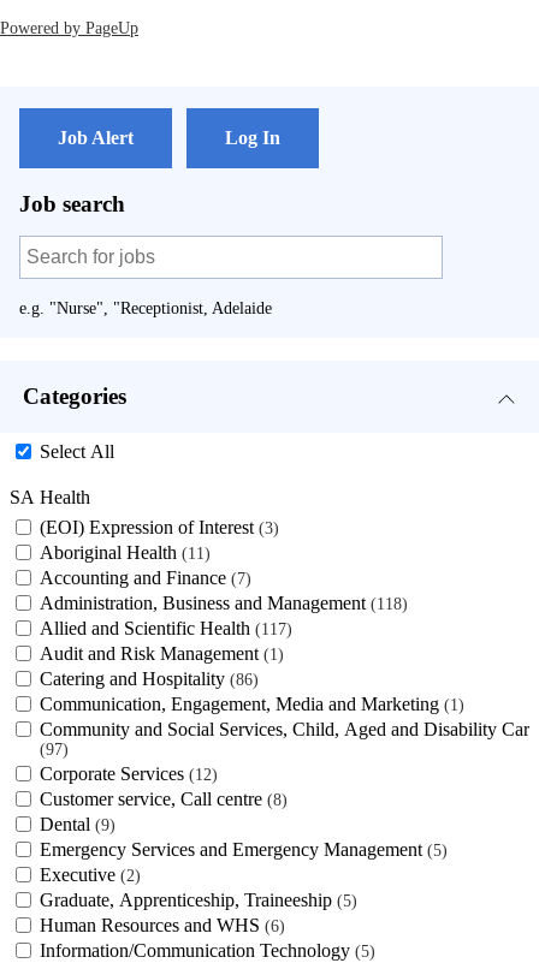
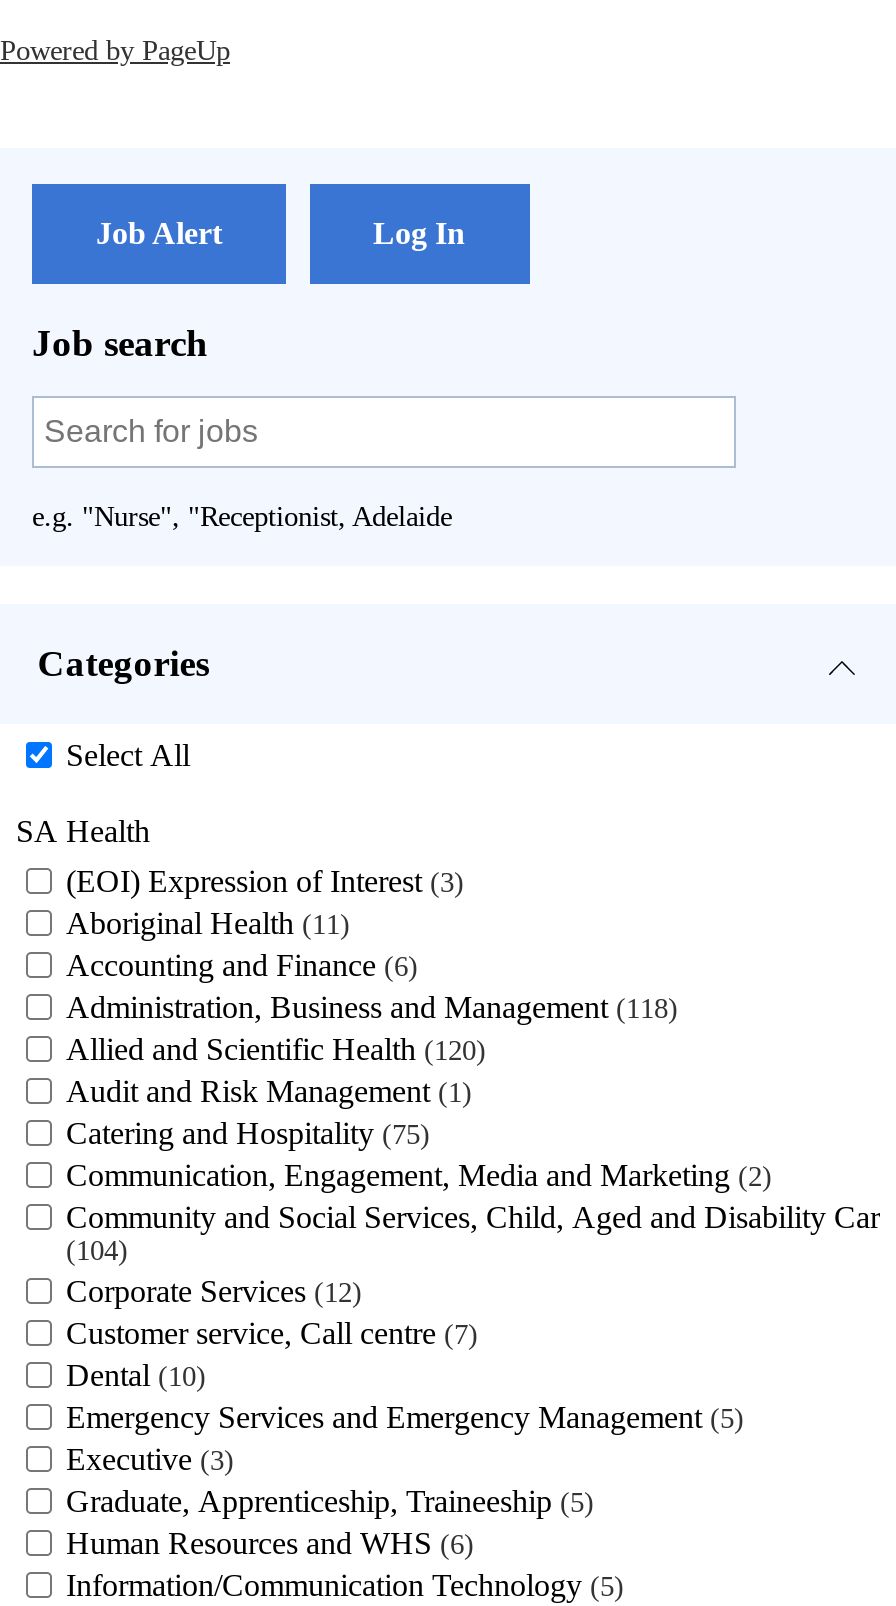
[40,567,245,587] Accounting and Finance 7 -> [66,947,408,981] Accounting and Finance 6
[40,617,286,638] Allied and Scientific Health 117 -> [66,1031,476,1065] Allied and Scientific Health 120
[40,668,253,688] Catering and Hospitality 86 -> [66,1115,420,1149] Catering and Hospitality 75
[40,693,458,714] Communication, Engagement, Media and Marketing 1 -> [66,1157,762,1191] Communication, Engagement, Media and Marketing 2
[46,739,63,758] 97 -> [76,1233,118,1265] 104
[40,788,282,809] Customer service, Call centre 8 -> [66,1315,468,1349] Customer service, Call centre 7
[40,813,109,834] Dental 9 -> [66,1357,196,1391] Dental 10
[40,864,135,884] Executive 2 -> [66,1441,224,1475] Executive 3

